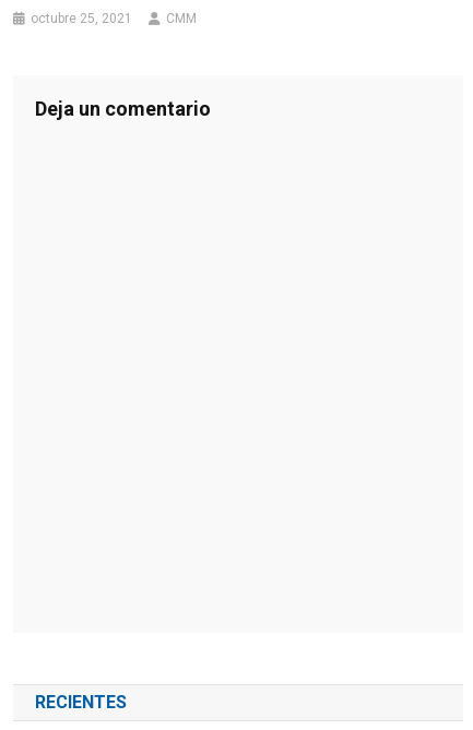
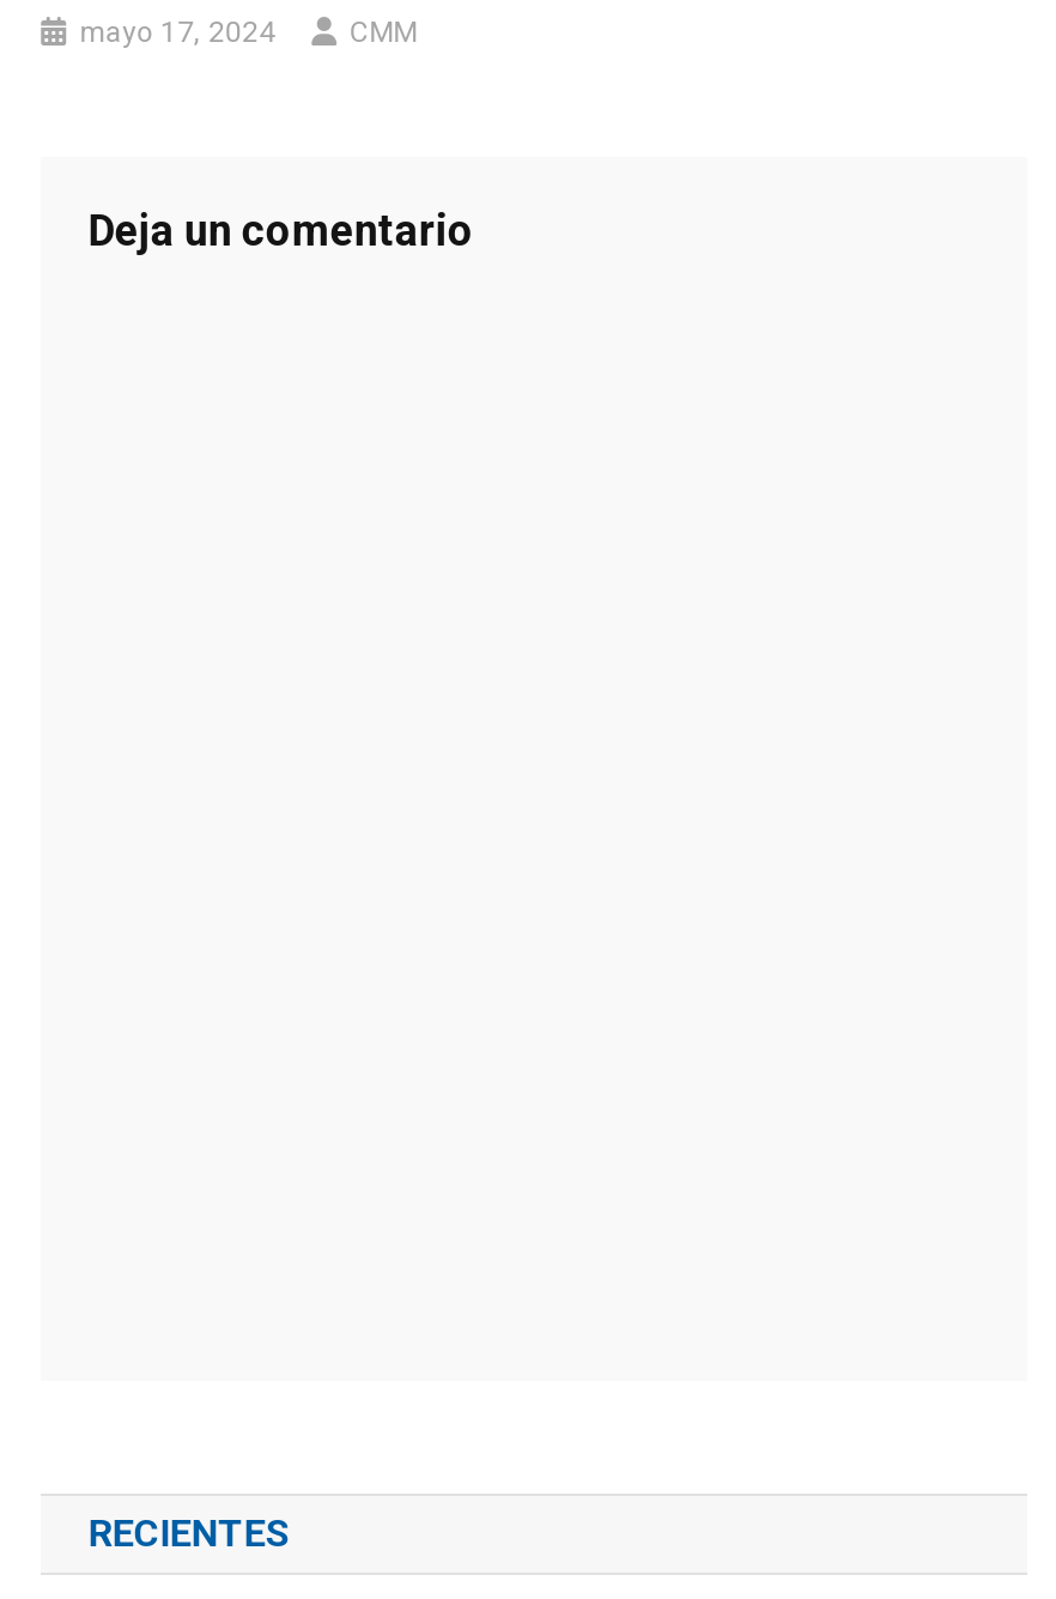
[31,11,132,26] octubre 25, 2021 -> [79,15,276,49] mayo 17, 2024

